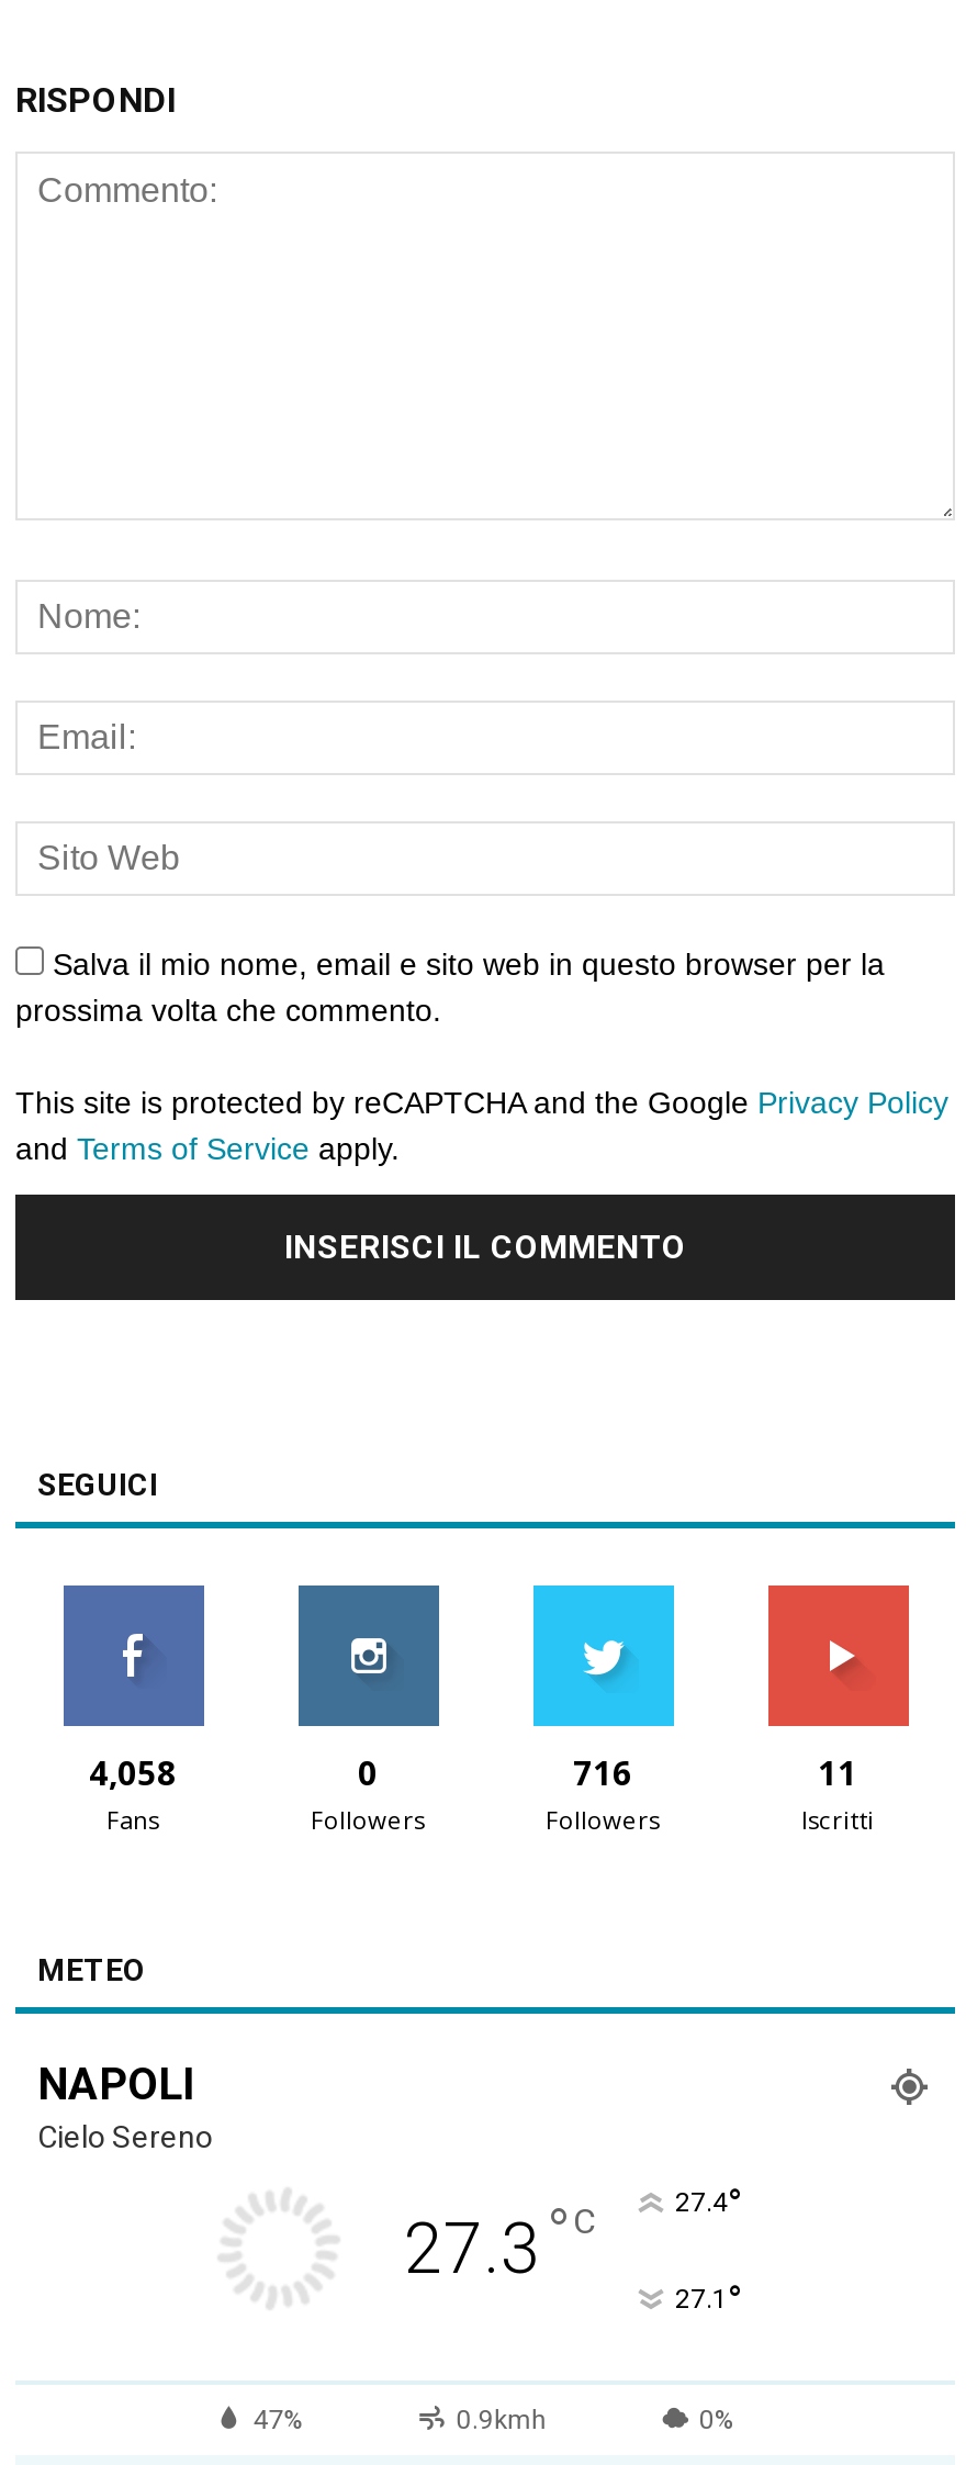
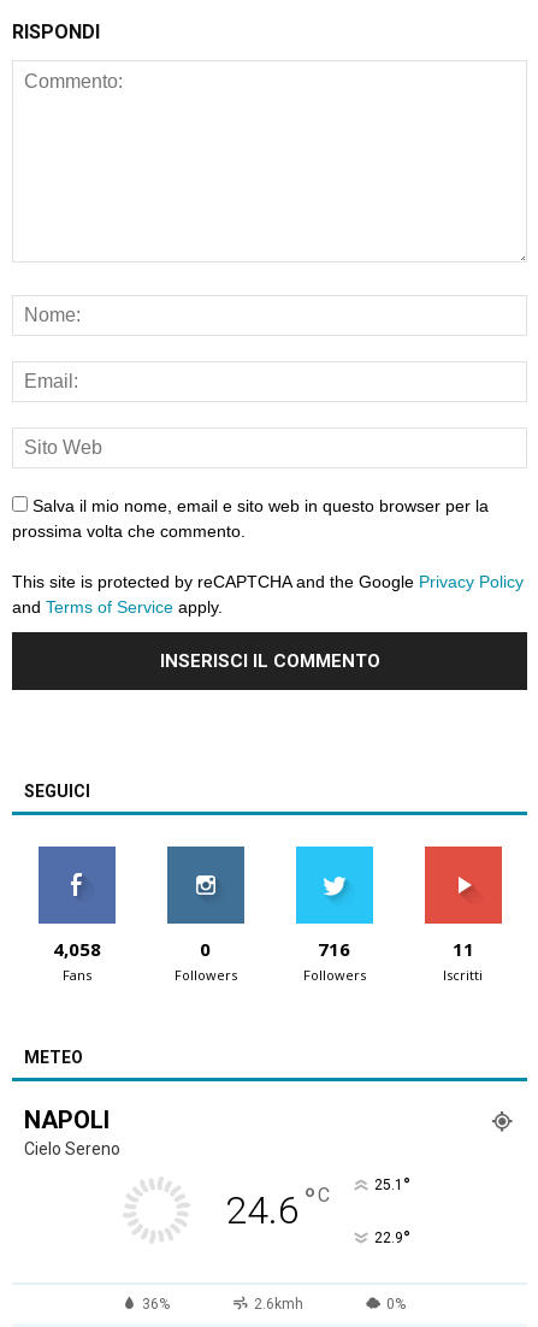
[404,2181,741,2290] 27.3 °C | 27.4° -> [225,1173,410,1233] 24.6 °C | 25.1°
[675,2277,741,2323] 27.1 ° -> [374,1226,410,1251] 22.9 °
[253,2405,546,2435] 47% | 0.9kmh -> [142,1296,303,1313] 36% | 2.6kmh

